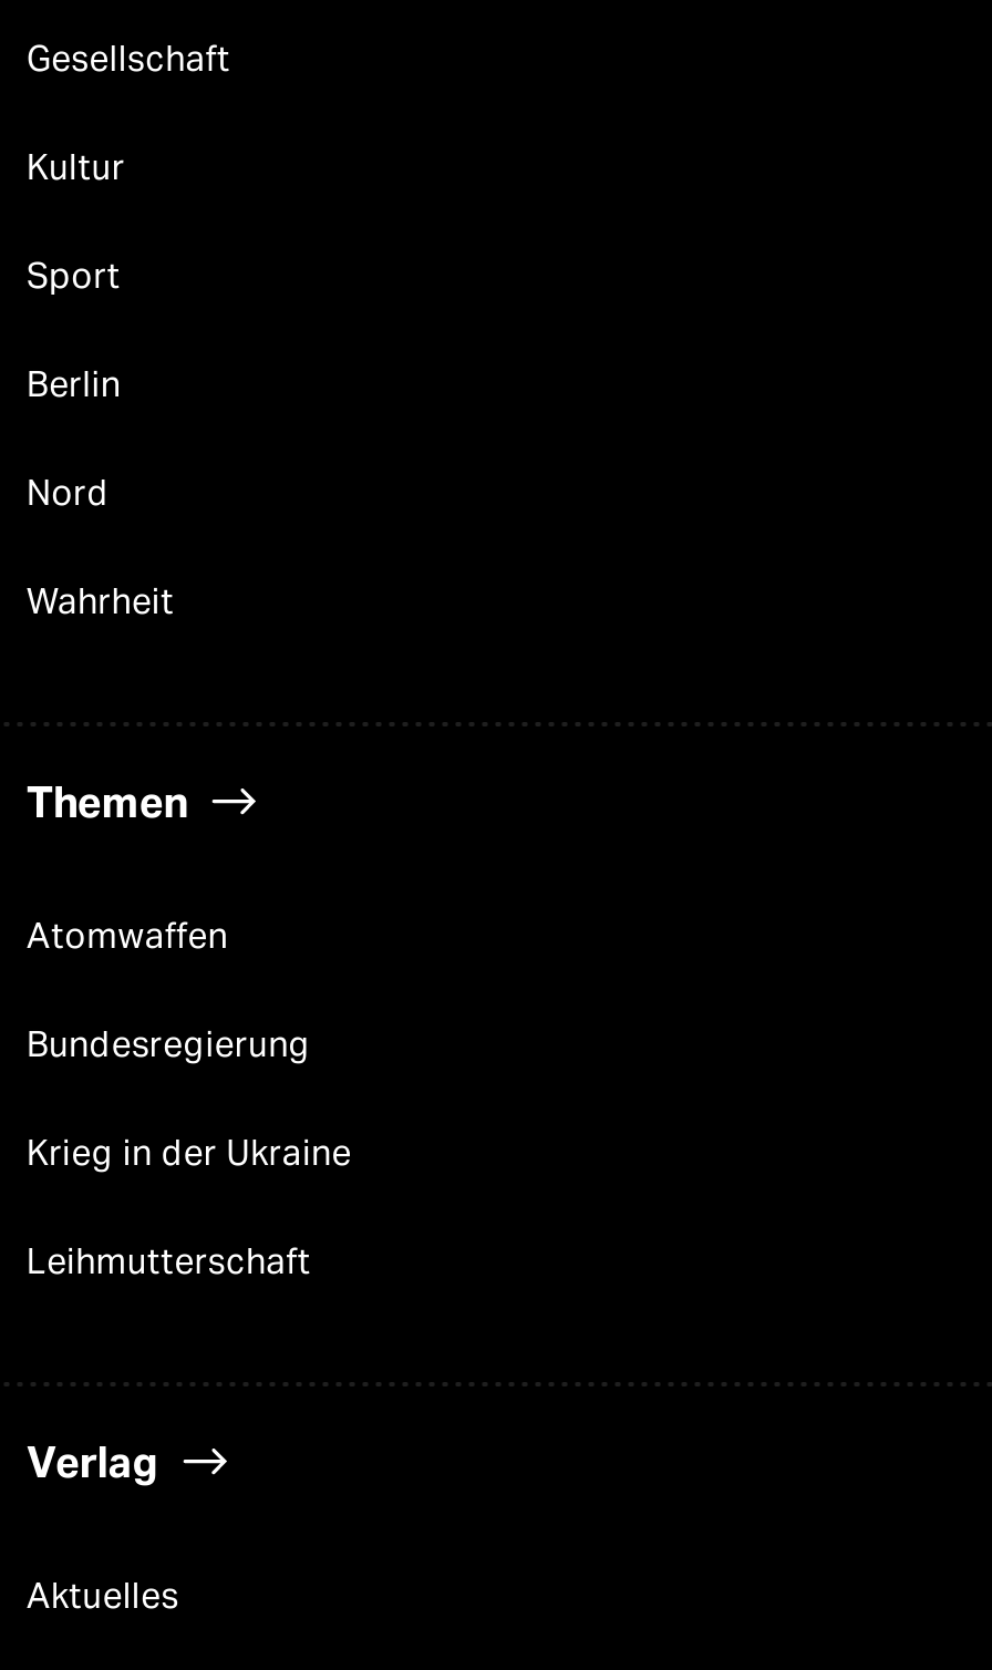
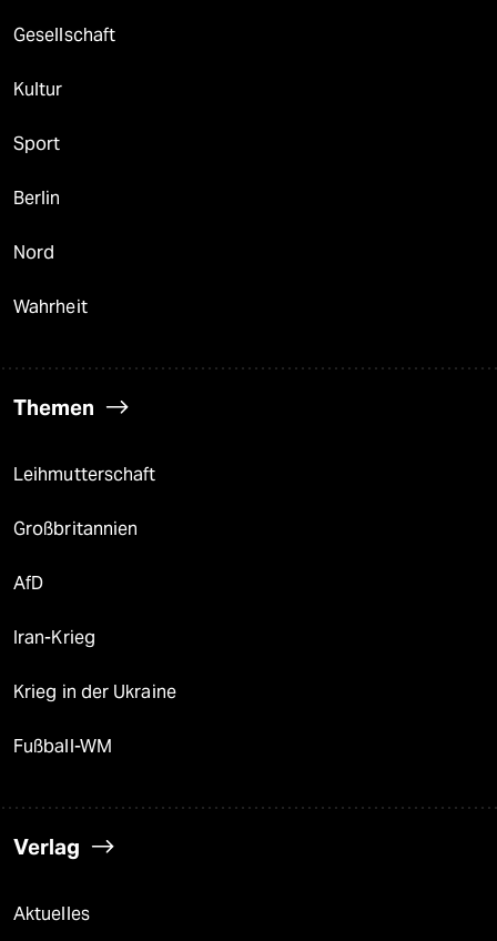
[27,915,311,1065] Atomwaffen | Bundesregierung -> none
moved [27,1132,352,1174] -> [13,681,176,702]: Krieg in der Ukraine
moved [27,1240,311,1282] -> [13,464,156,485]: Leihmutterschaft
none -> [13,518,138,757] Großbritannien | AfD | Iran-Krieg | Fußball-WM

